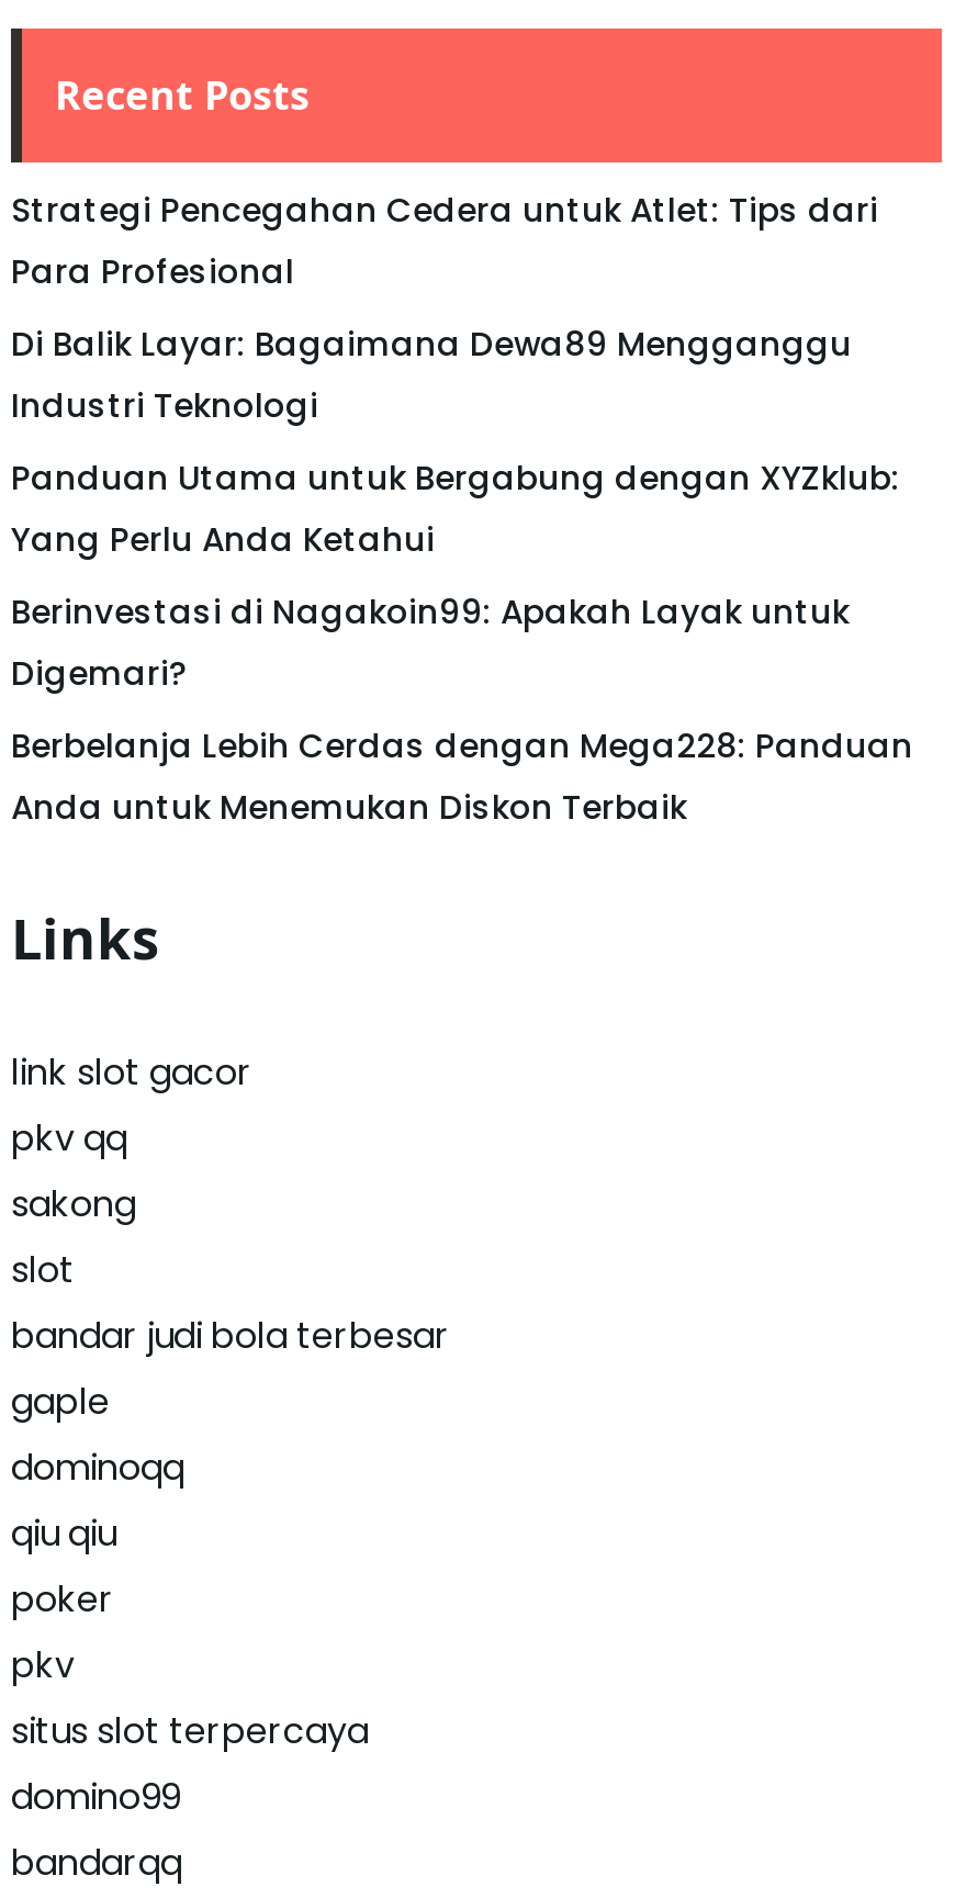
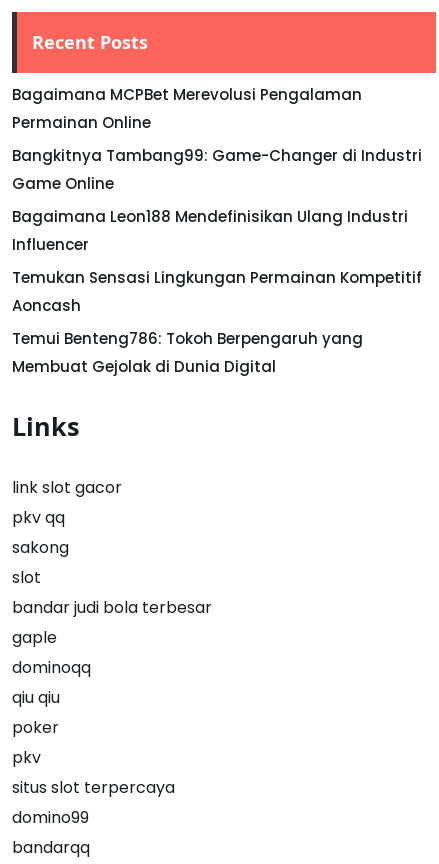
[11,187,878,294] Strategi Pencegahan Cedera untuk Atlet: Tips dari | Para Profesional -> [12,84,362,133] Bagaimana MCPBet Merevolusi Pengalaman | Permainan Online
[11,321,852,428] Di Balik Layar: Bagaimana Dewa89 Mengganggu | Industri Teknologi -> [12,145,422,194] Bangkitnya Tambang99: Game-Changer di Industri | Game Online
[11,454,900,562] Panduan Utama untuk Bergabung dengan XYZklub: | Yang Perlu Anda Ketahui -> [12,206,408,255] Bagaimana Leon188 Mendefinisikan Ulang Industri | Influencer
[11,588,850,696] Berinvestasi di Nagakoin99: Apakah Layak untuk | Digemari? -> [12,267,422,316] Temukan Sensasi Lingkungan Permainan Kompetitif | Aoncash
[11,722,913,830] Berbelanja Lebih Cerdas dengan Mega228: Panduan | Anda untuk Menemukan Diskon Terbaik -> [12,328,363,377] Temui Benteng786: Tokoh Berpengaruh yang | Membuat Gejolak di Dunia Digital

